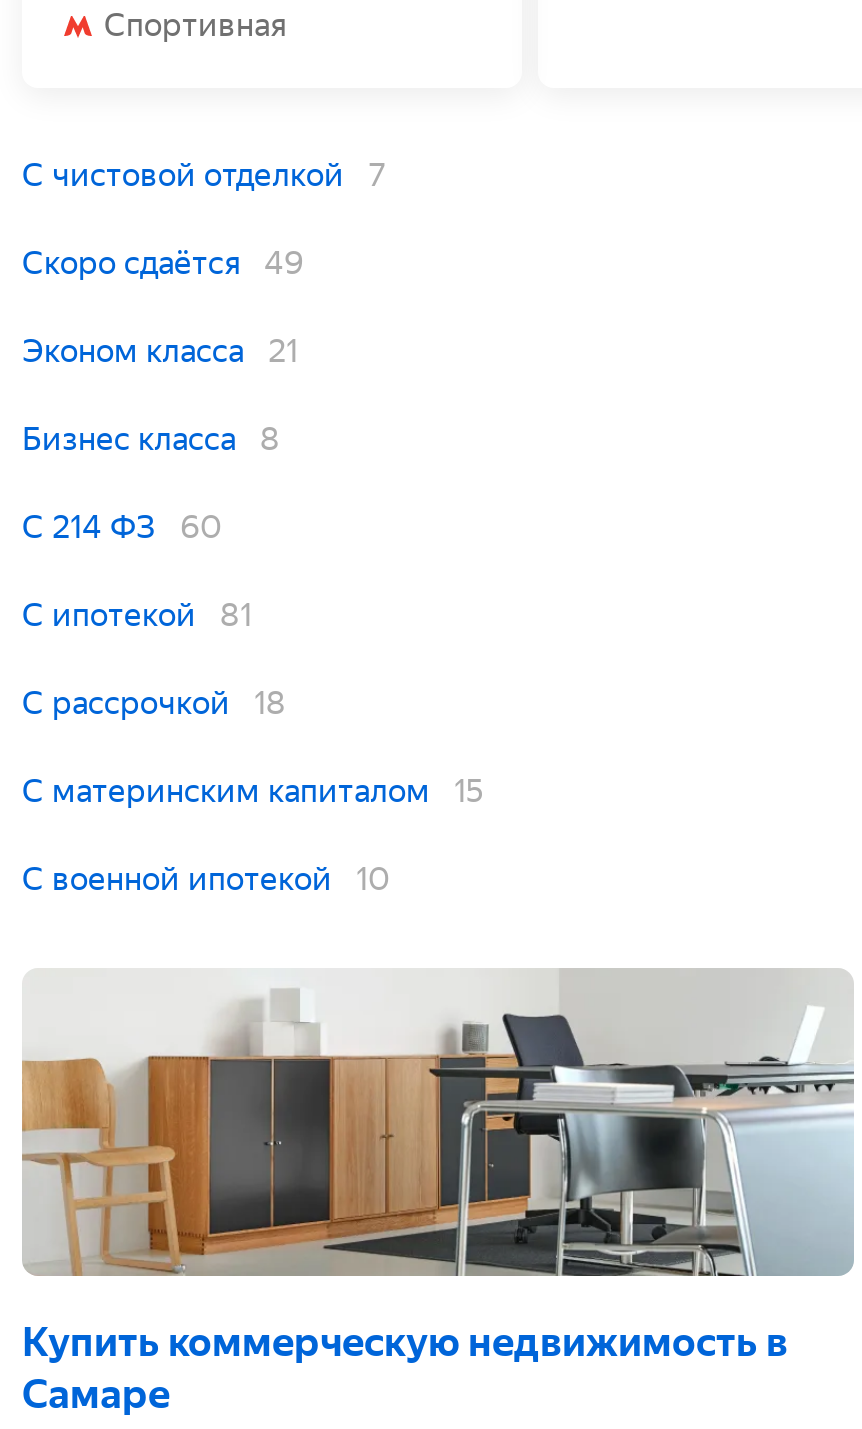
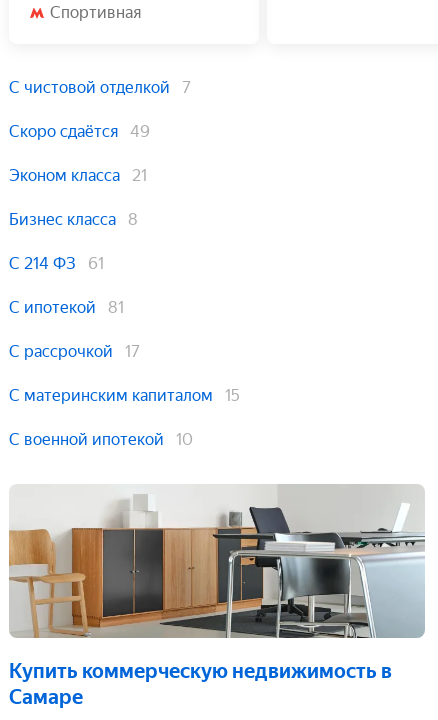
[22,508,222,546] С 214 ФЗ 60 -> [9,254,104,273] С 214 ФЗ 61
[22,684,286,722] С рассрочкой 18 -> [9,342,140,361] С рассрочкой 17

